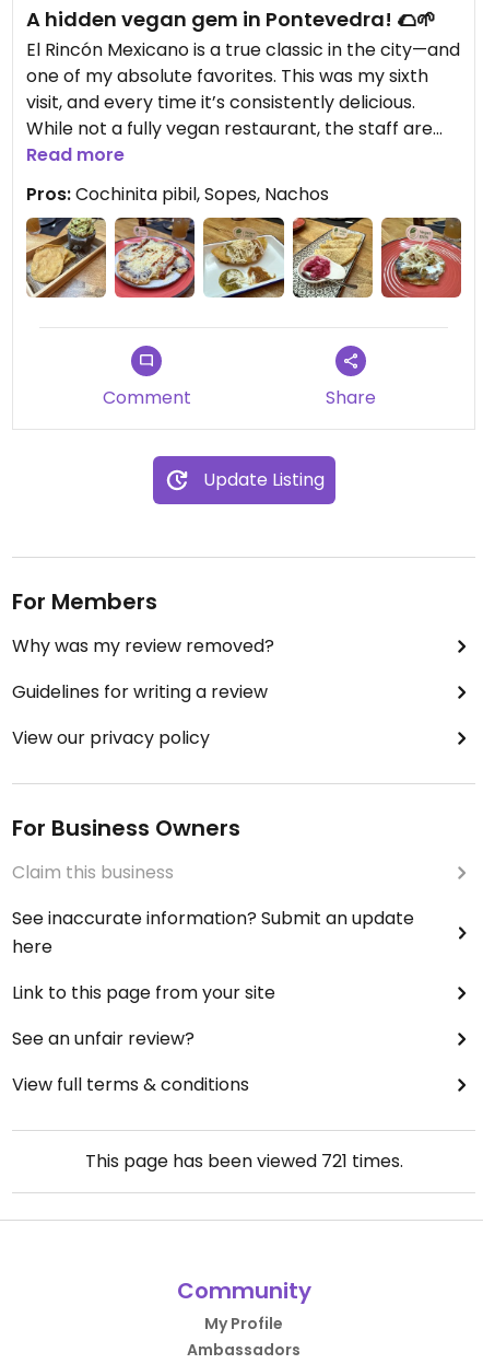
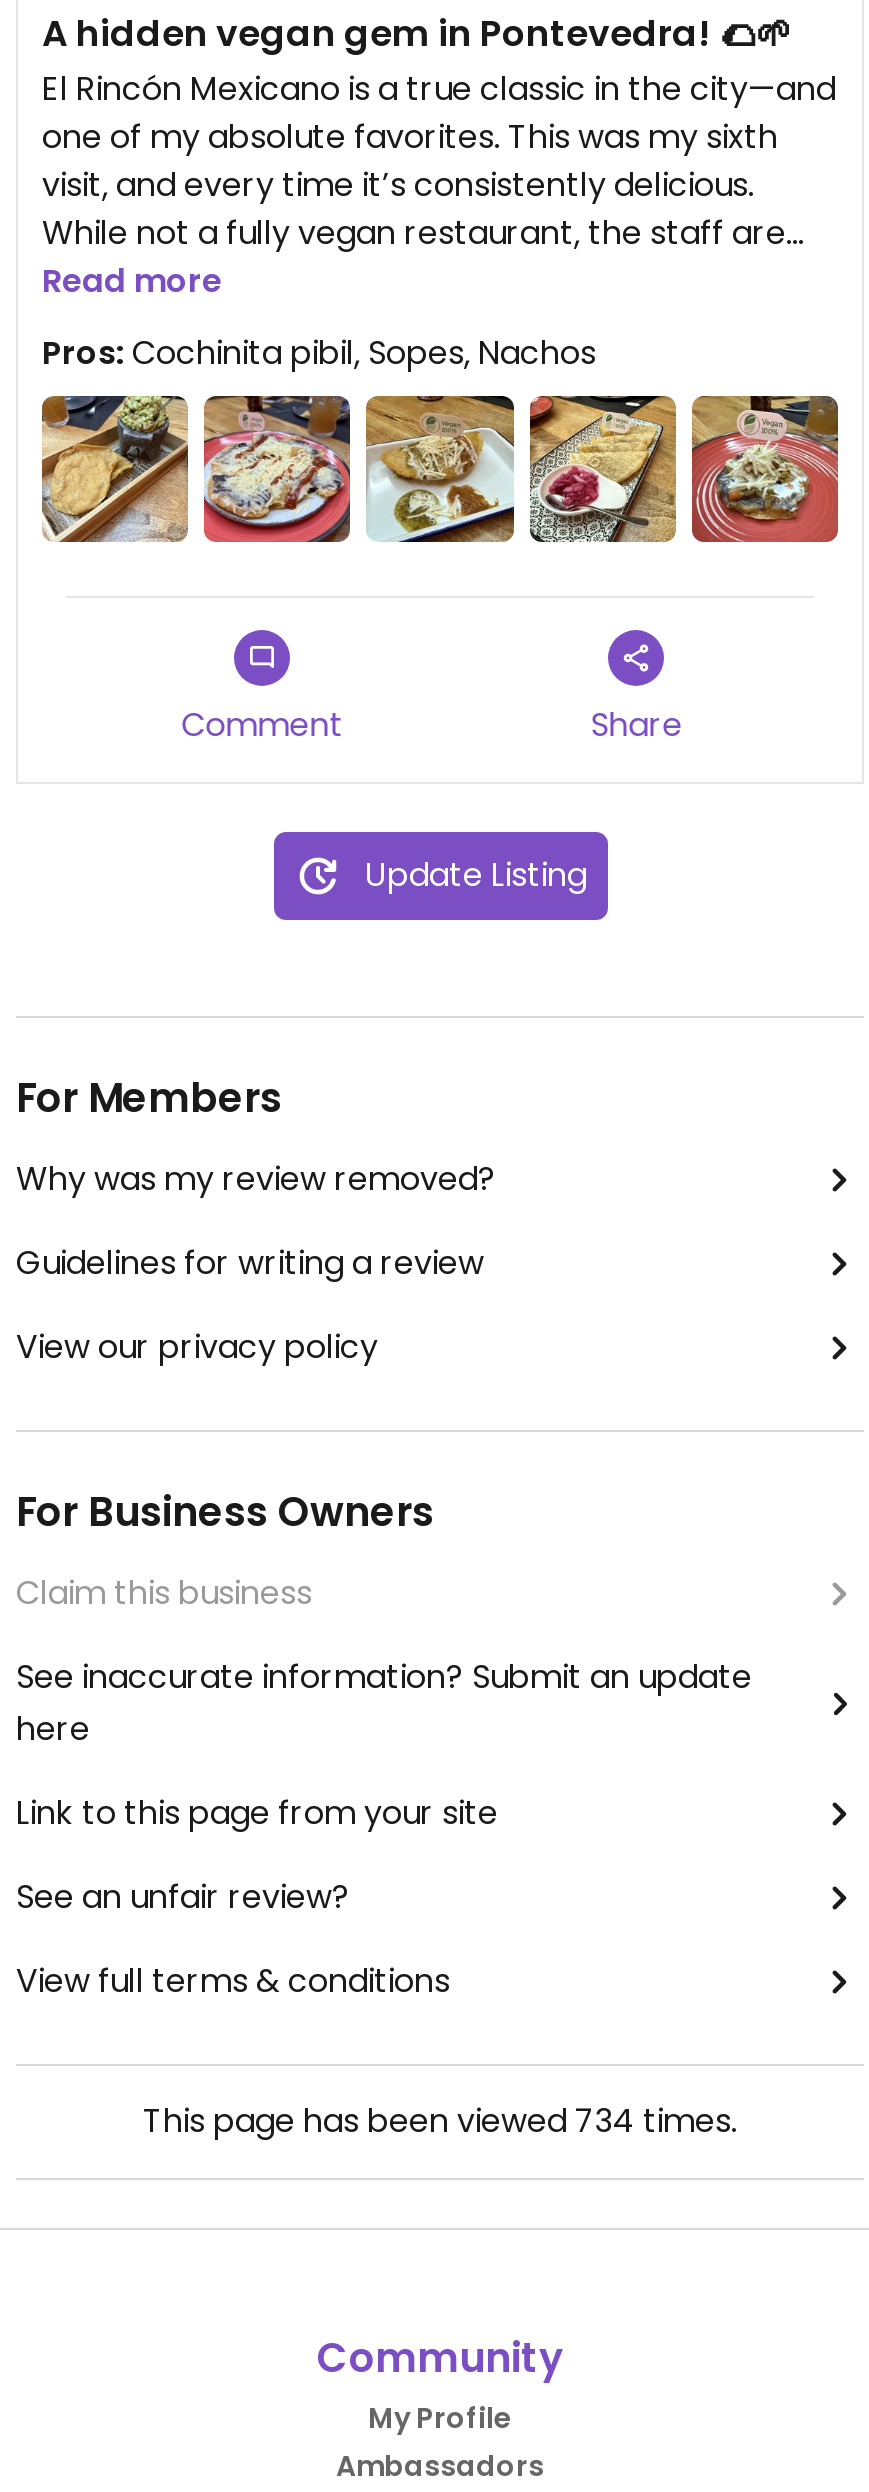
[85,1149,403,1174] This page has been viewed 721 times. -> [143,2098,737,2144] This page has been viewed 734 times.

